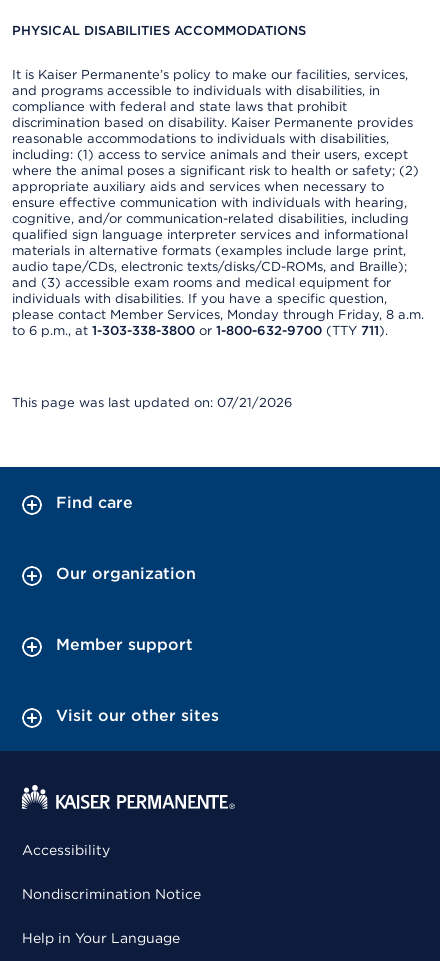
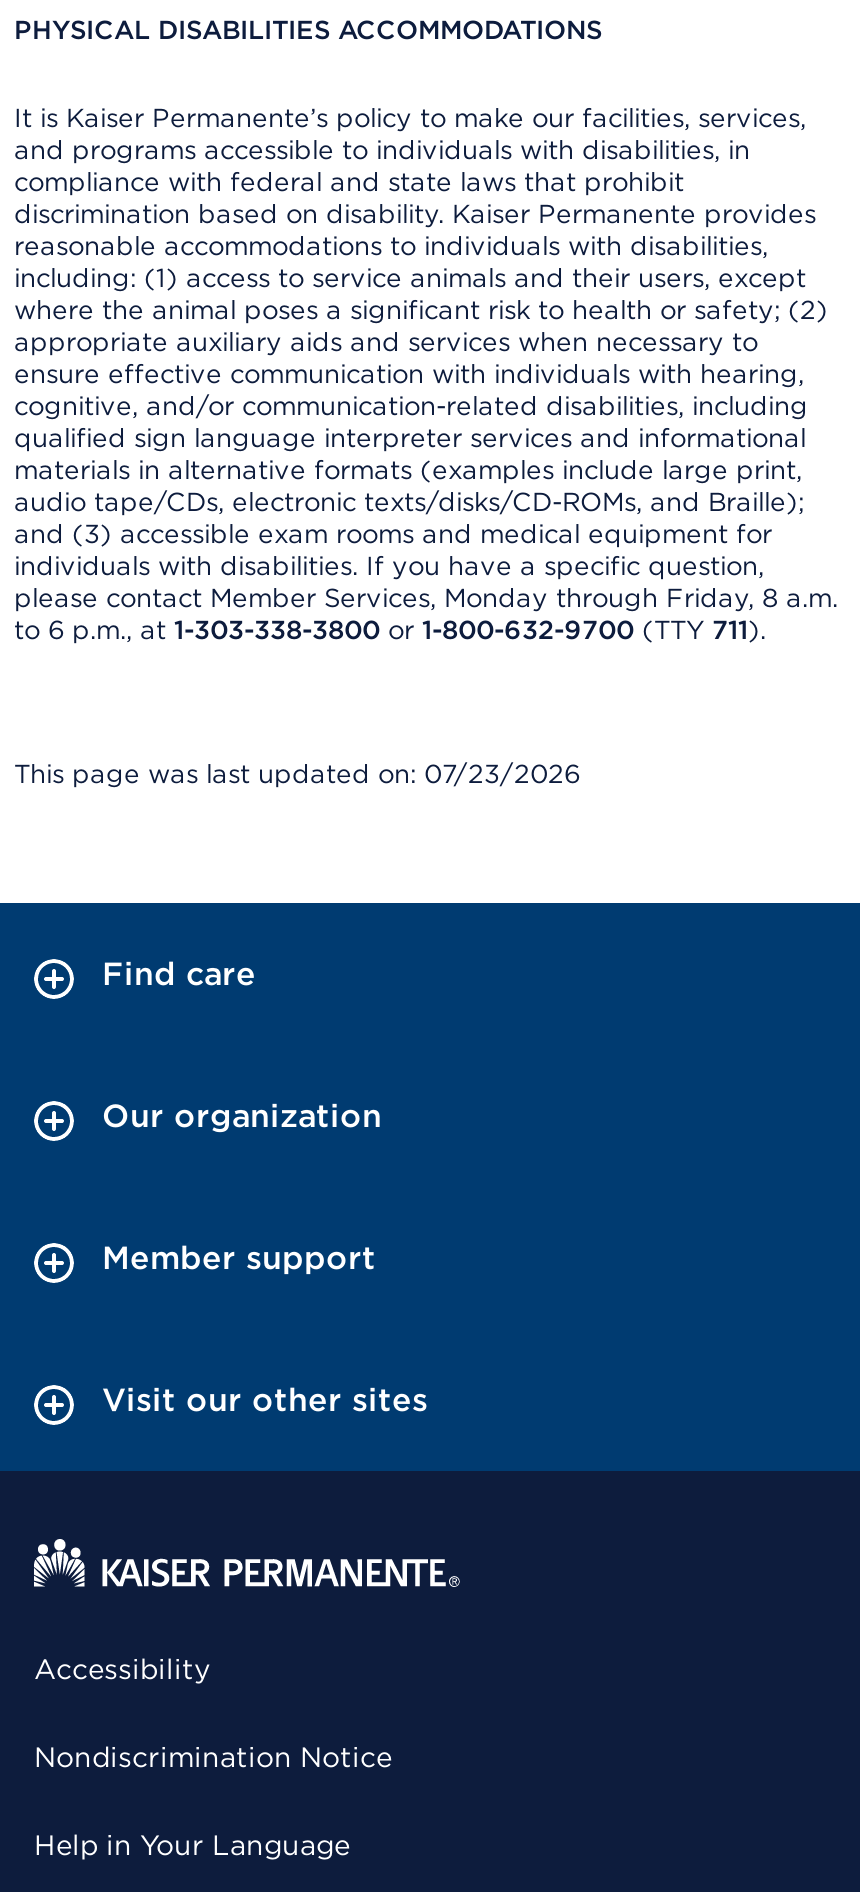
[12,395,292,410] This page was last updated on: 07/21/2026 -> [14,759,580,789] This page was last updated on: 07/23/2026

